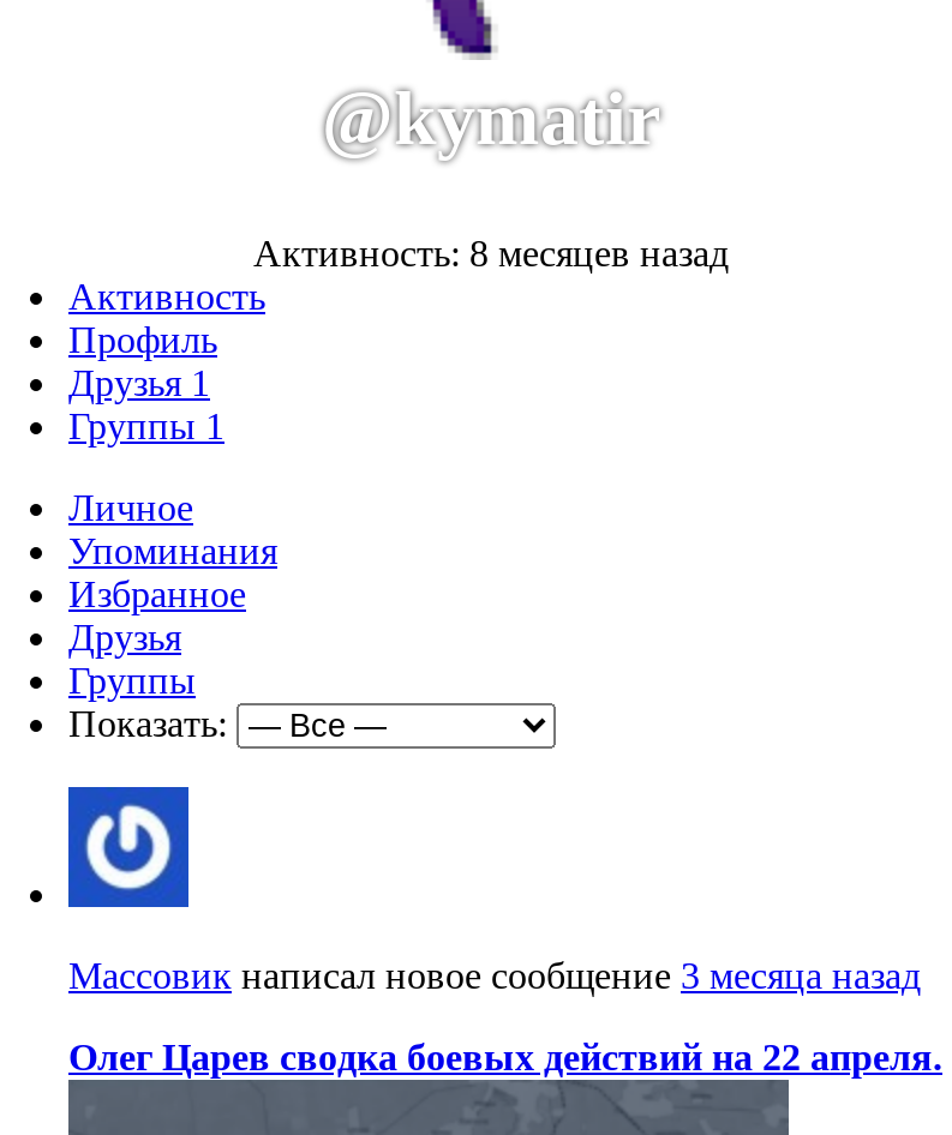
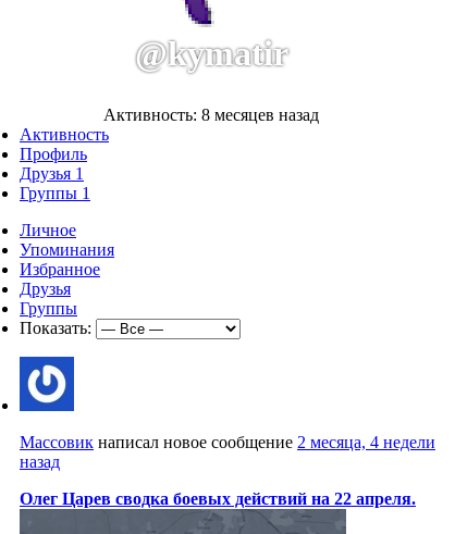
[68,955,921,996] Массовик написал новое сообщение 3 месяца назад -> [20,433,435,471] Массовик написал новое сообщение 2 месяца, 4 недели | назад

